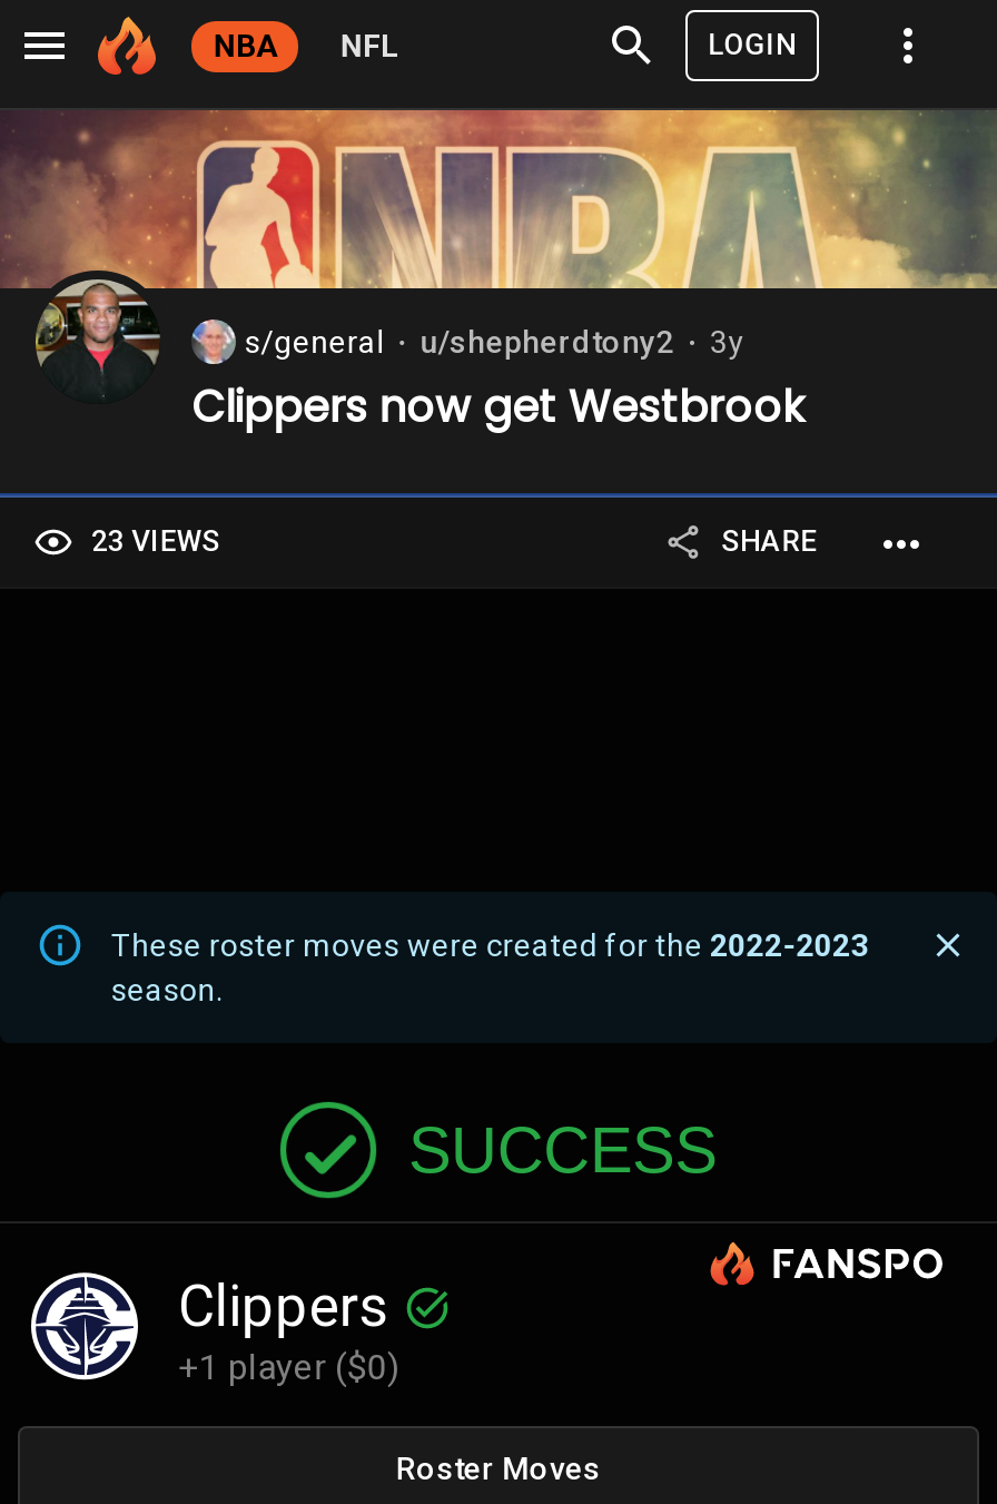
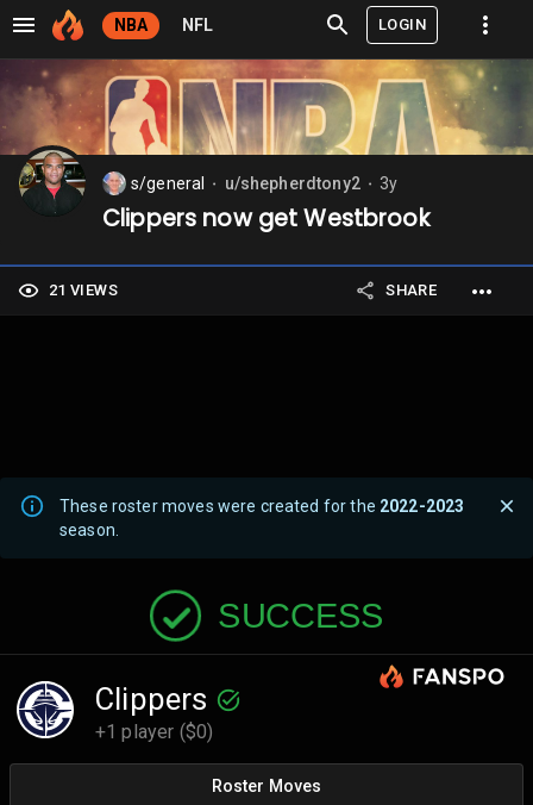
[91,524,220,558] 23 VIEWS -> [49,281,118,299] 21 VIEWS

